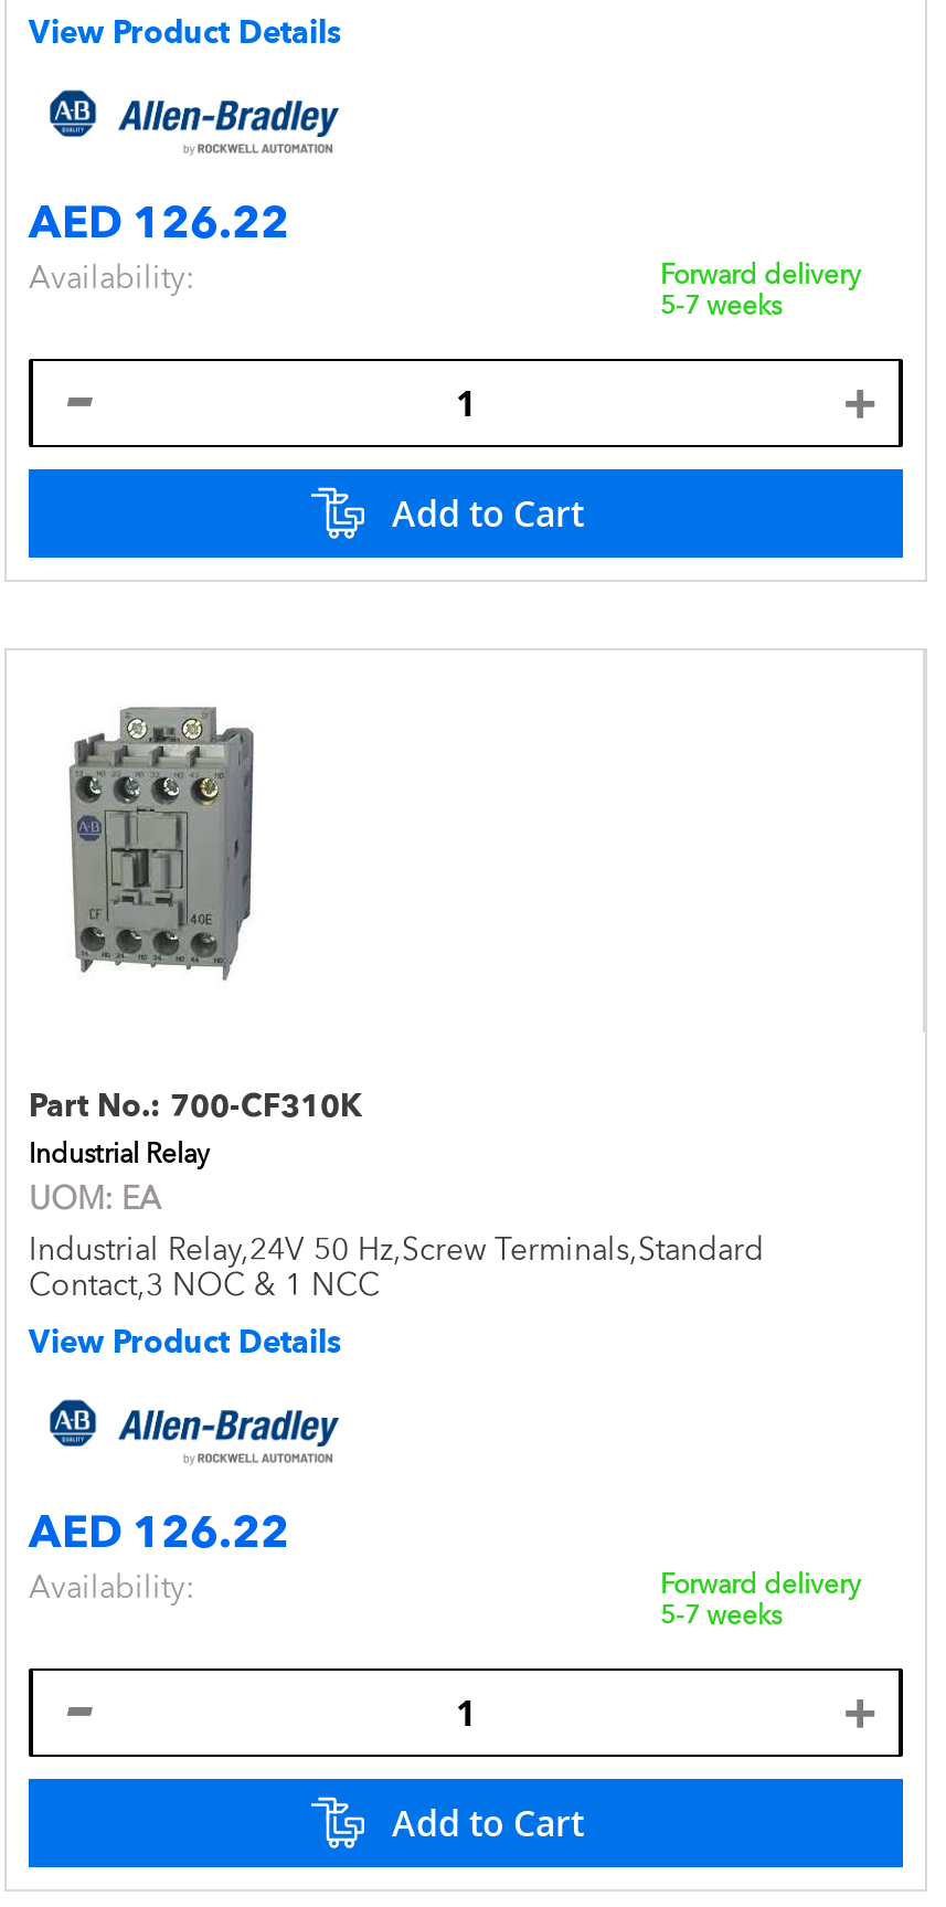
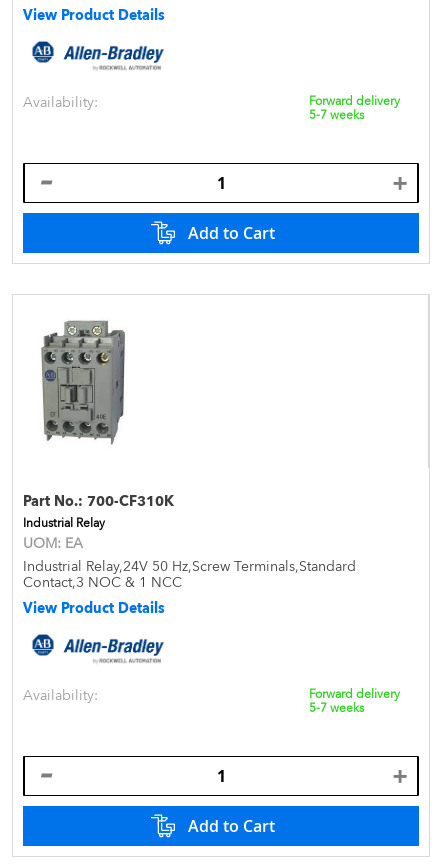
[29,195,289,248] AED 126.22 -> none
moved [29,259,861,320] -> [23,94,400,122]: Availability: | Forward delivery | 5-7 weeks
[29,1504,289,1557] AED 126.22 -> none
moved [29,1568,861,1630] -> [23,687,400,715]: Availability: | Forward delivery | 5-7 weeks

